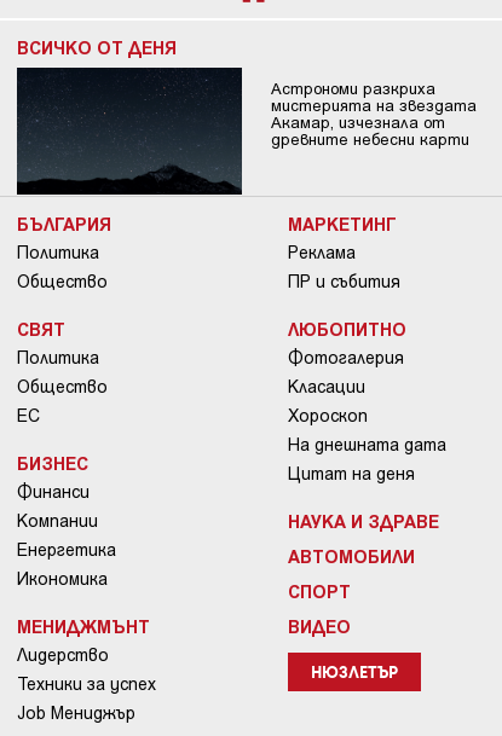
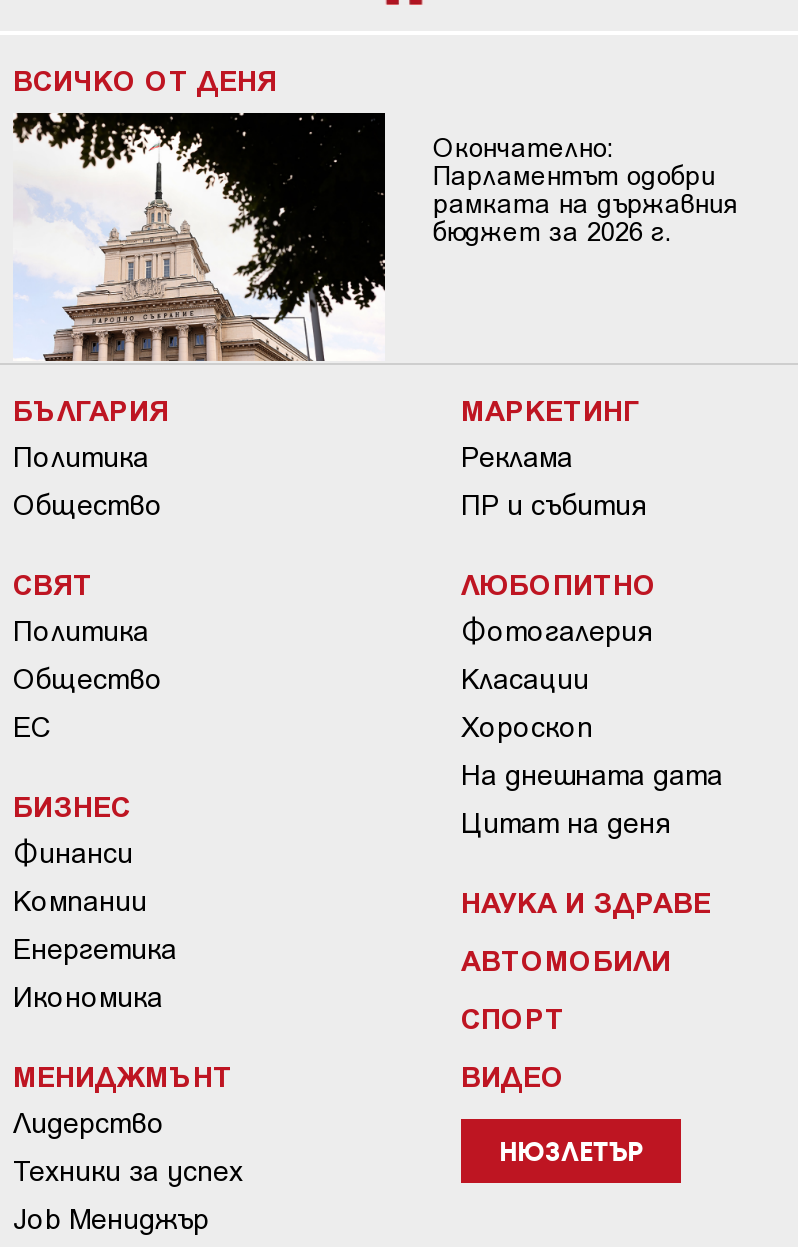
[16,66,476,196] [image] | Астрономи разкриха | мистерията на звездата | Акамар, изчезнала от | древните небесни карти -> [11,112,737,362] [image] | Окончателно: | Парламентът одобри | рамката на държавния | бюджет за 2026 г.

